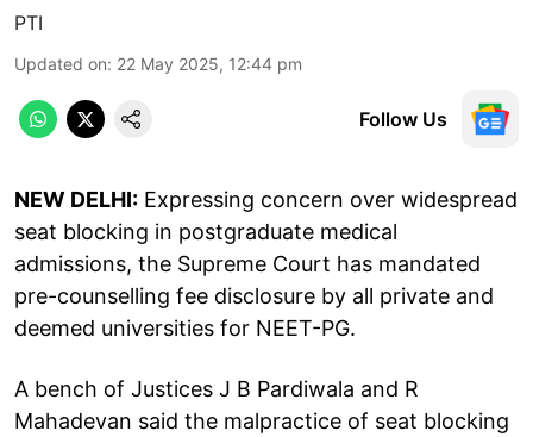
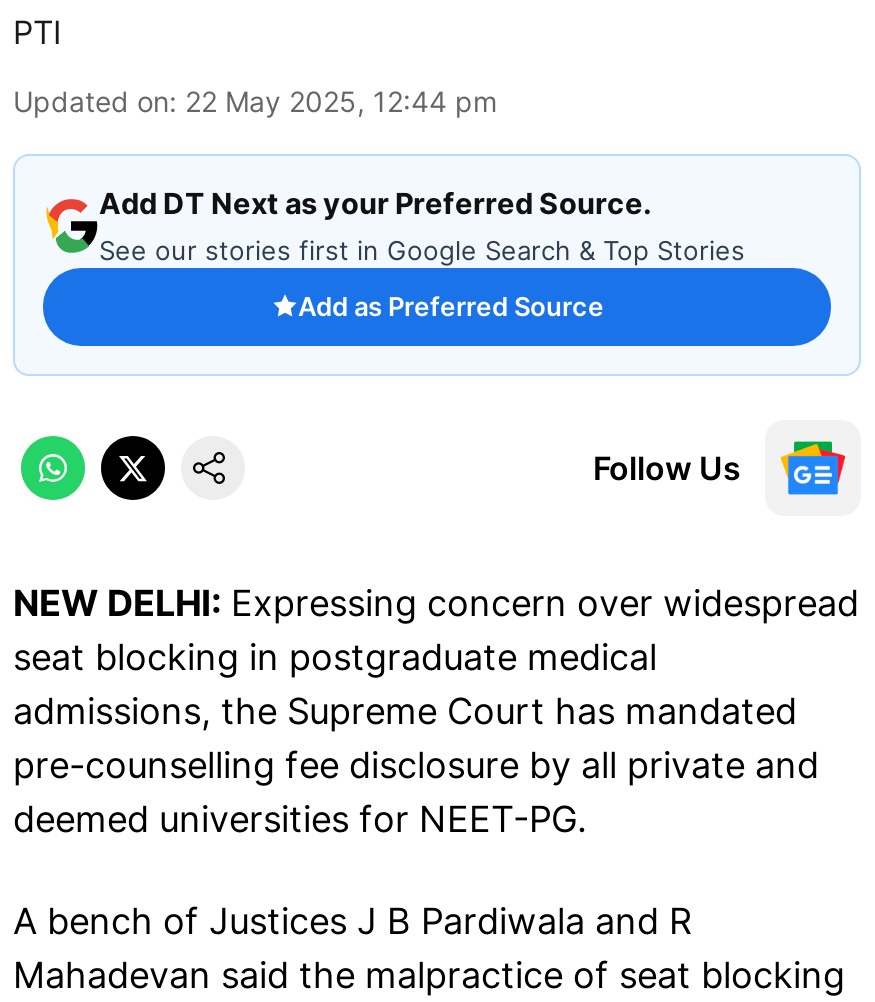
none -> [13,154,861,376] [image] | Add DT Next as your Preferred Source. | See our stories first in Google Search & Top Stories | Add as Preferred Source

